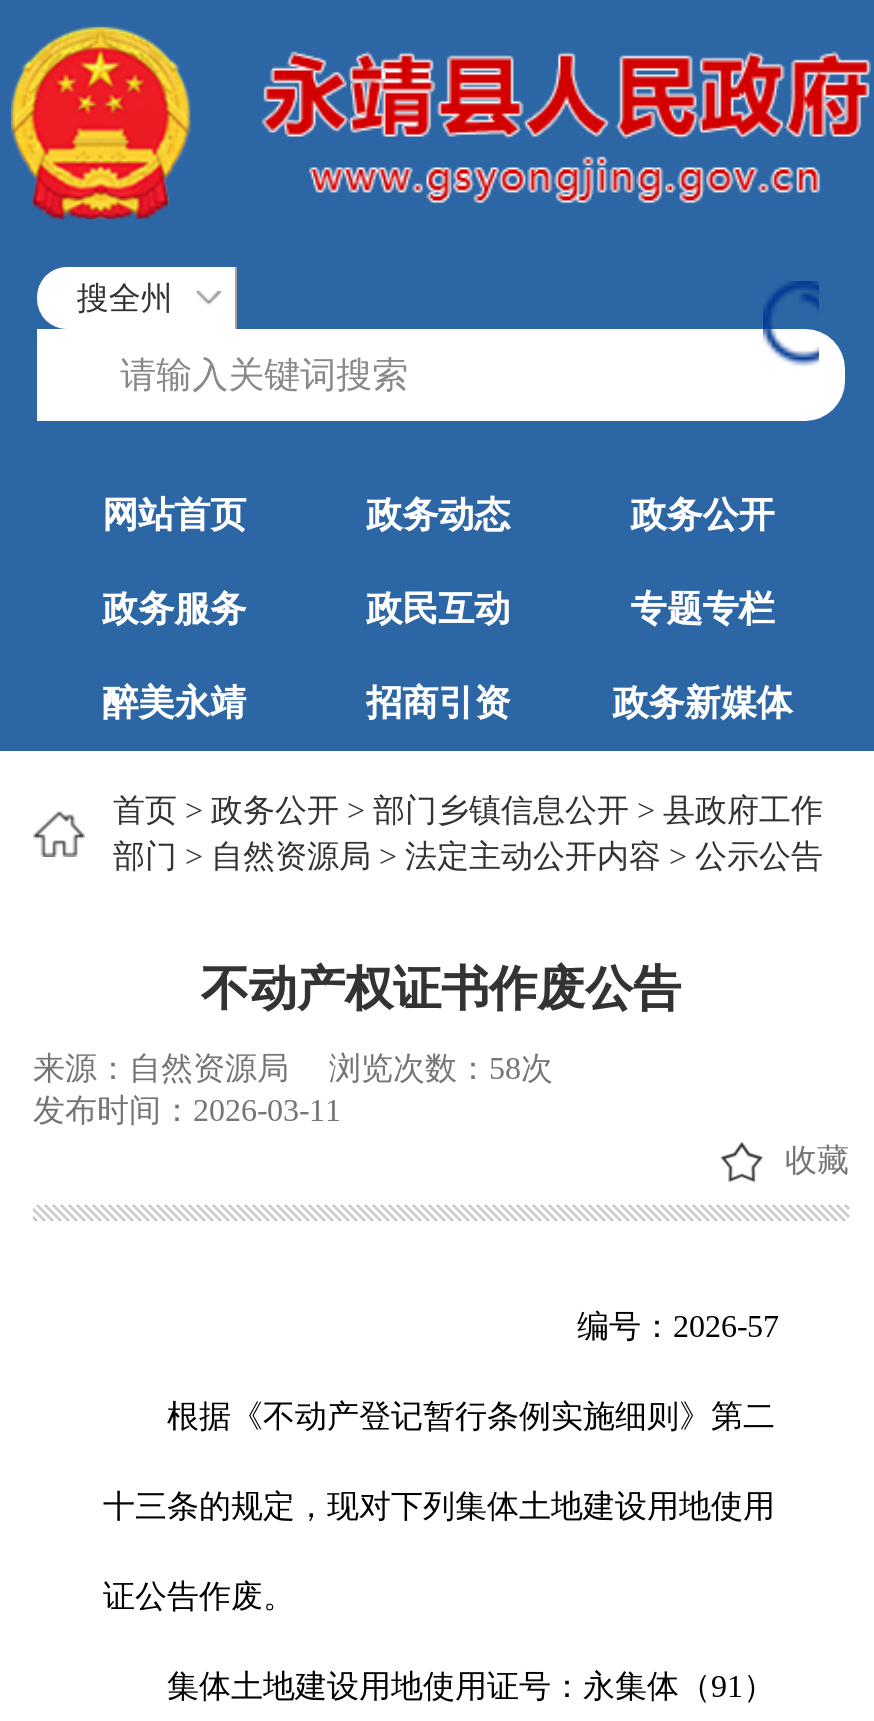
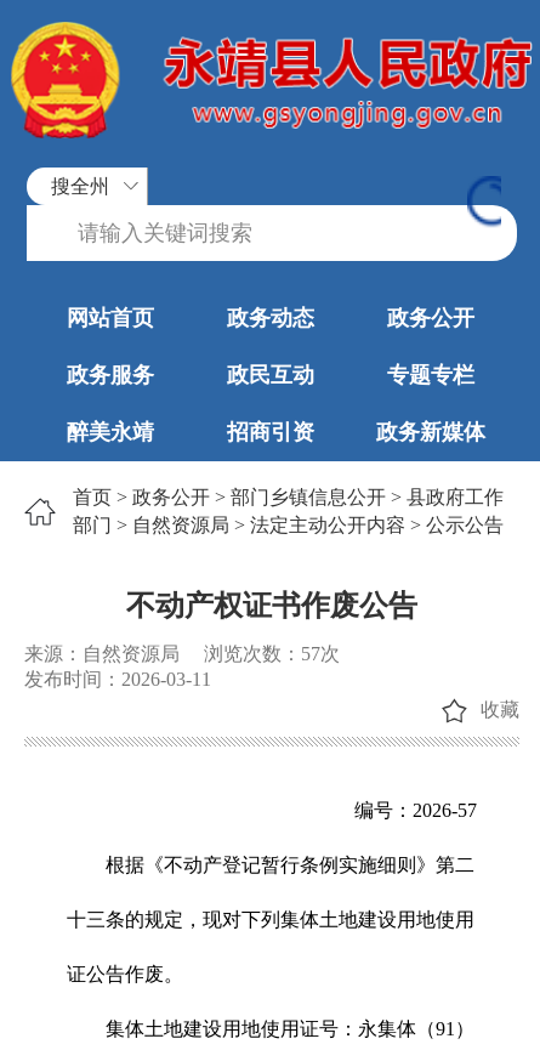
[33,1050,553,1084] 来源：自然资源局 浏览次数：58次 -> [24,643,340,664] 来源：自然资源局 浏览次数：57次

